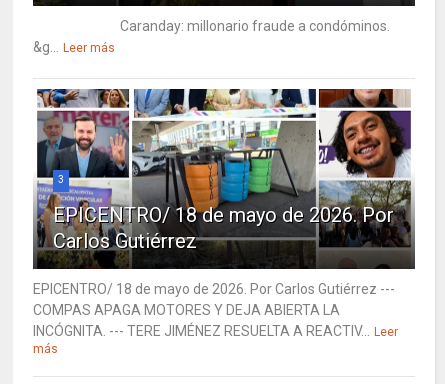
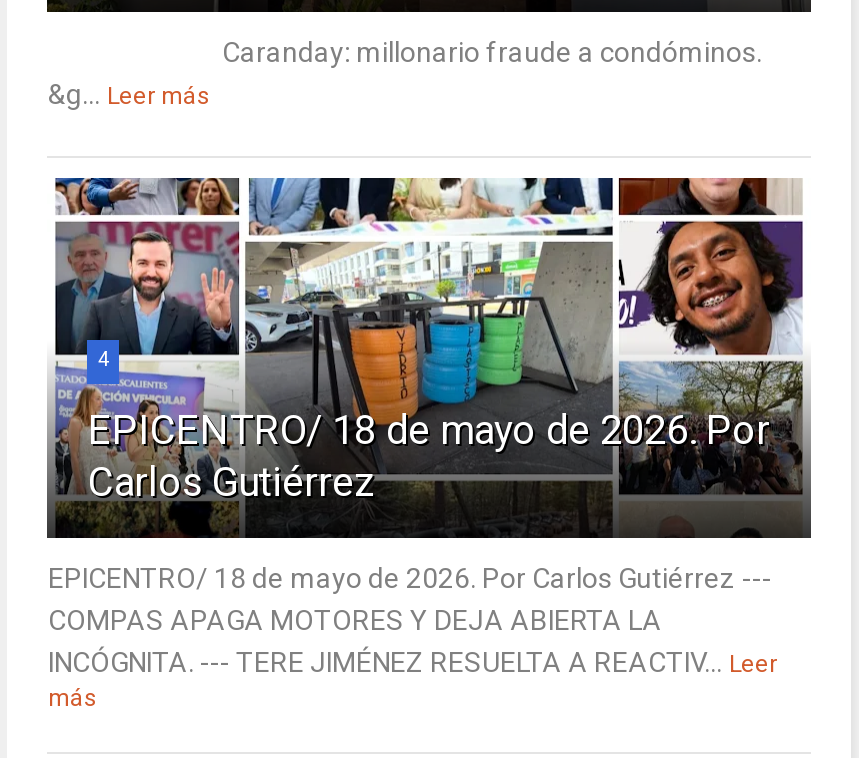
[58,174,64,185] 3 -> [98,347,110,369] 4

